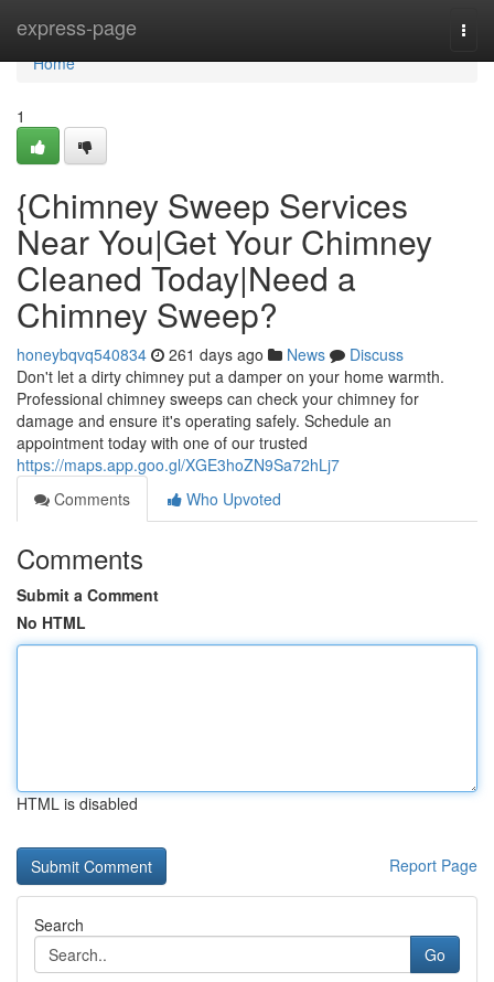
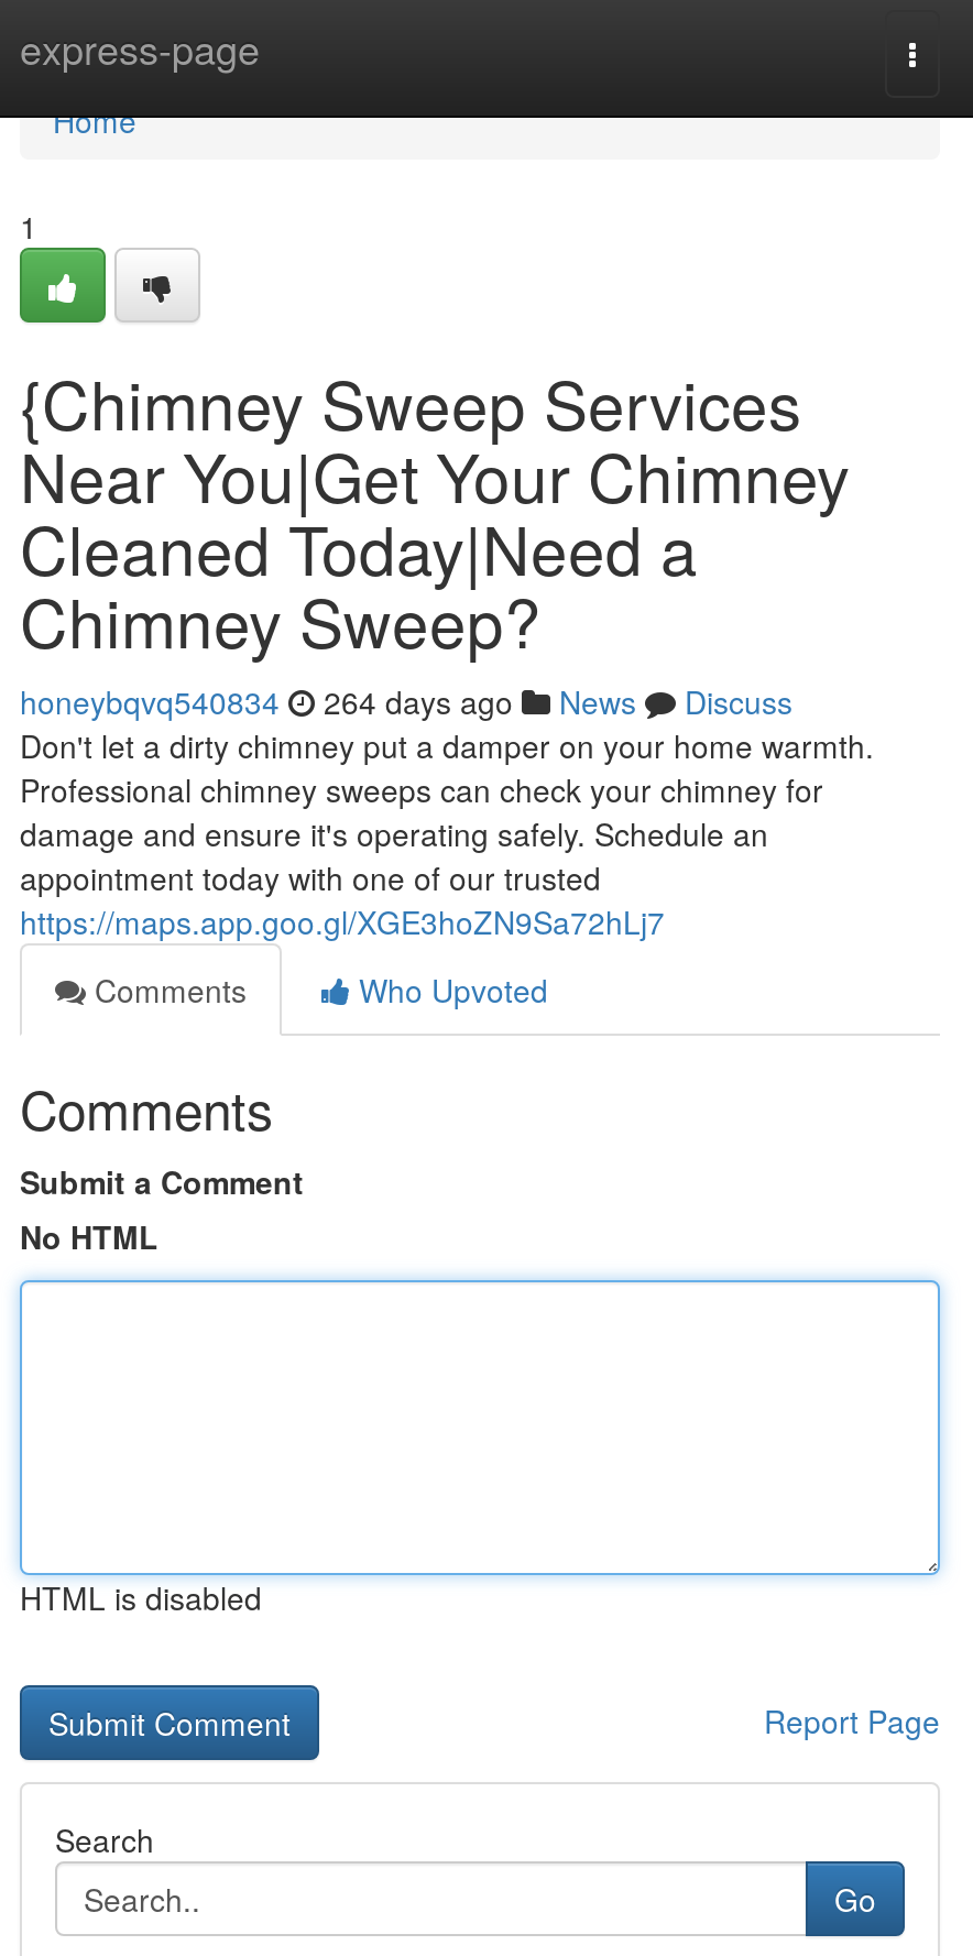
[17,343,404,365] honeybqvq540834 261 days ago News Discuss -> [20,679,792,723] honeybqvq540834 264 days ago News Discuss

